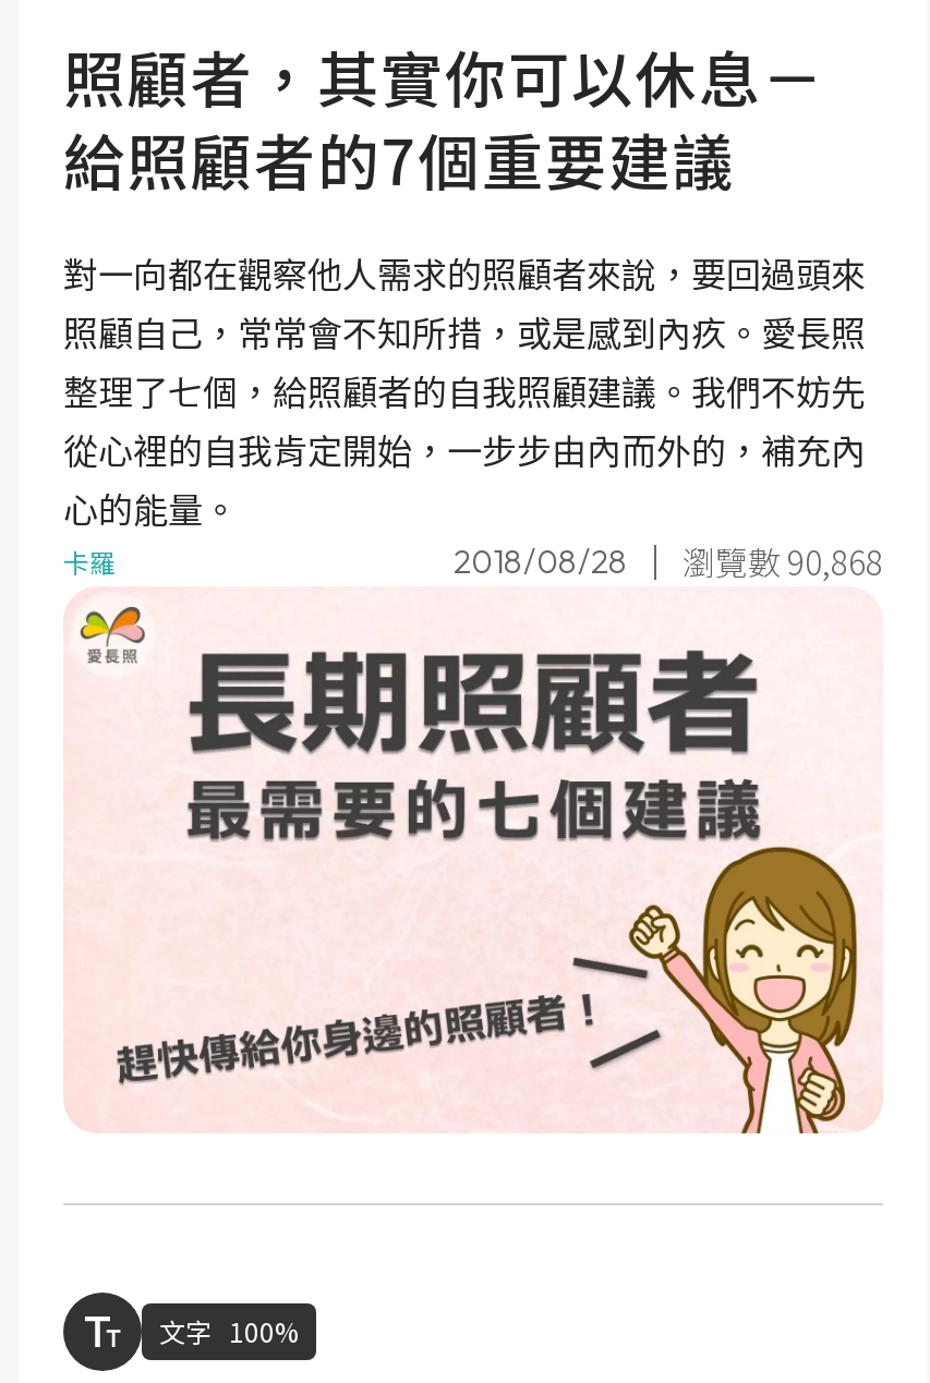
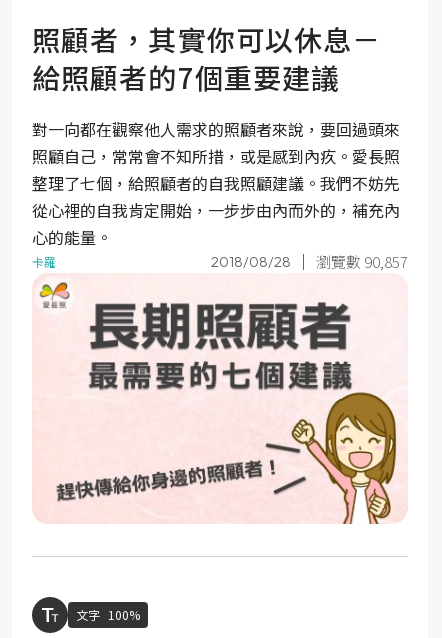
[454,538,883,584] 2018/08/28 瀏覽數 90,868 -> [211,251,408,272] 2018/08/28 瀏覽數 90,857

